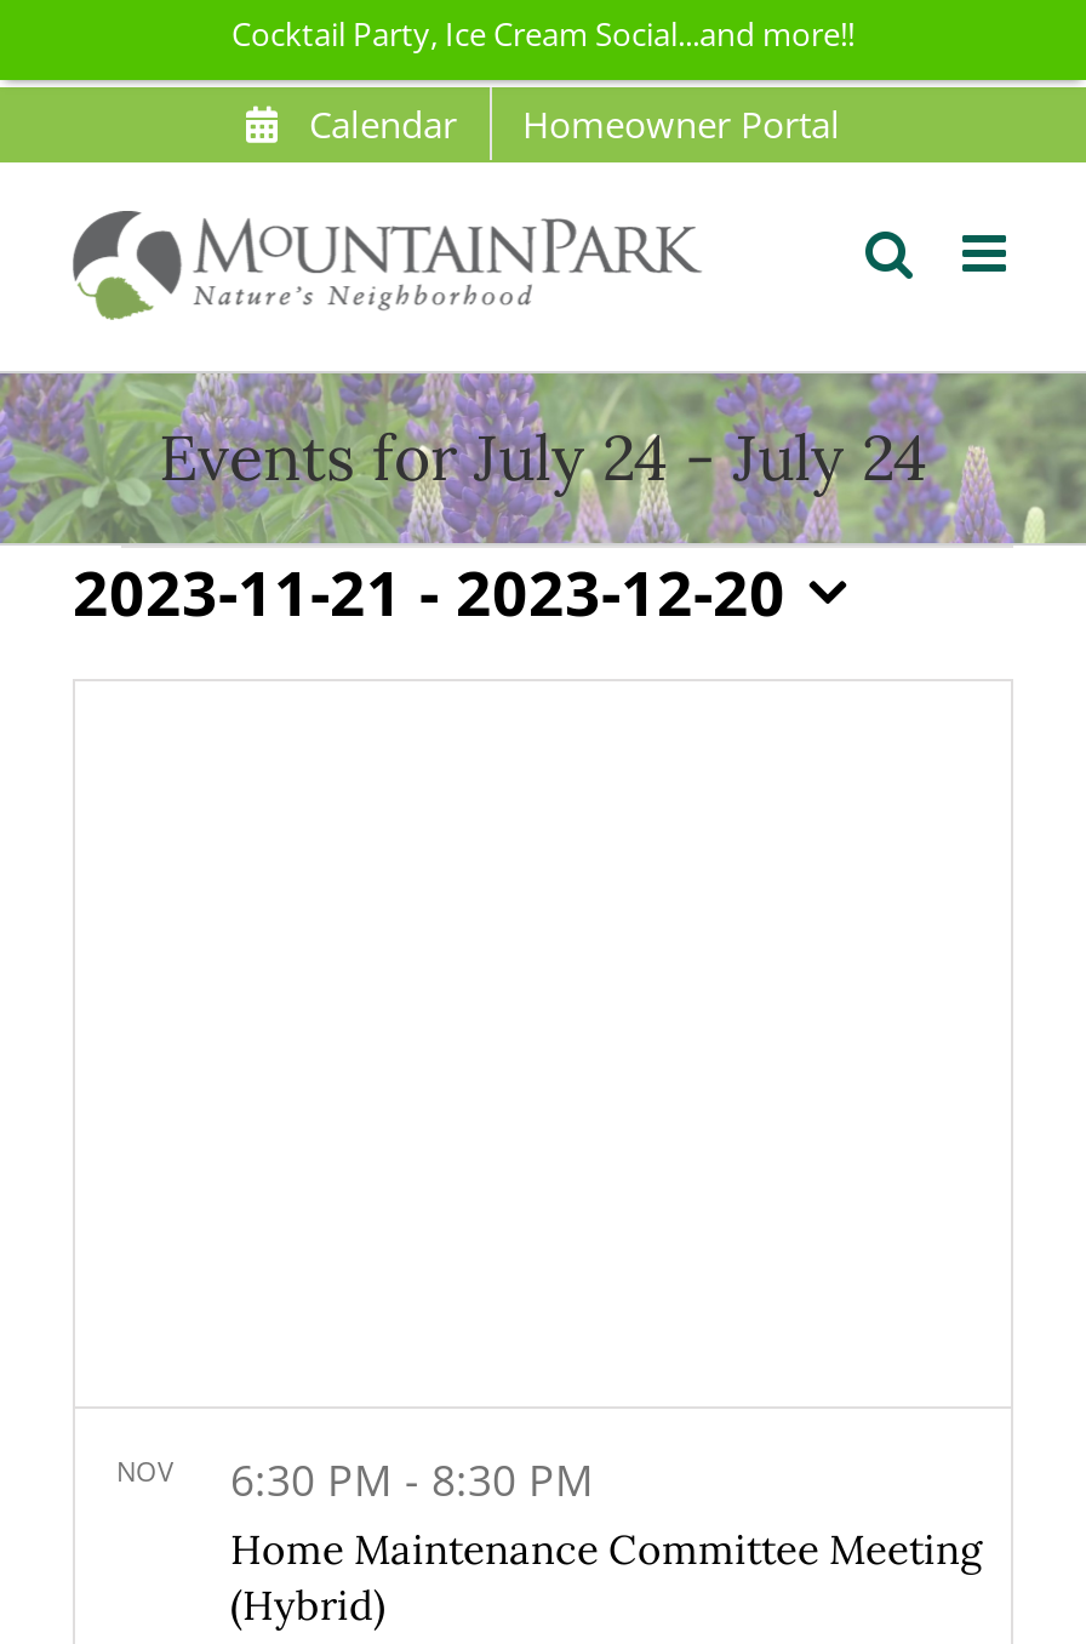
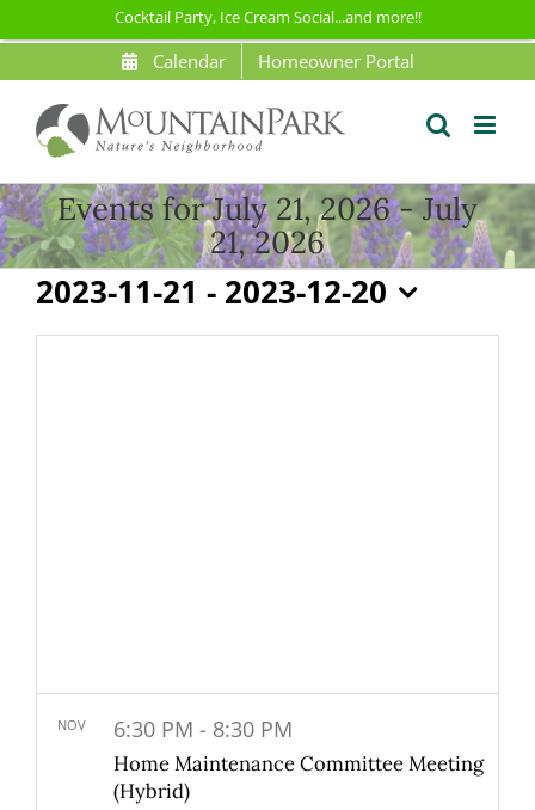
[159,417,927,497] Events for July 24 - July 24 -> [57,189,478,262] Events for July 21, 2026 - July | 21, 2026

